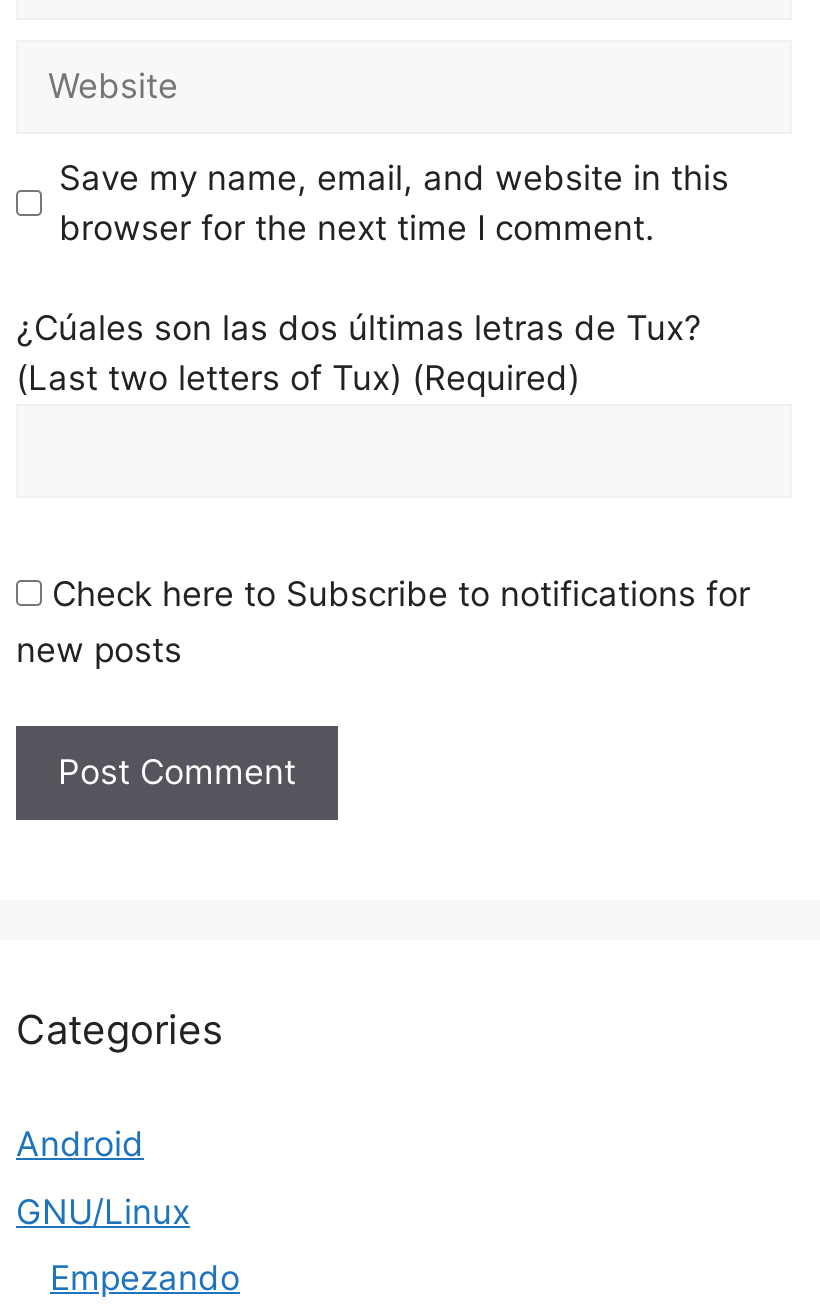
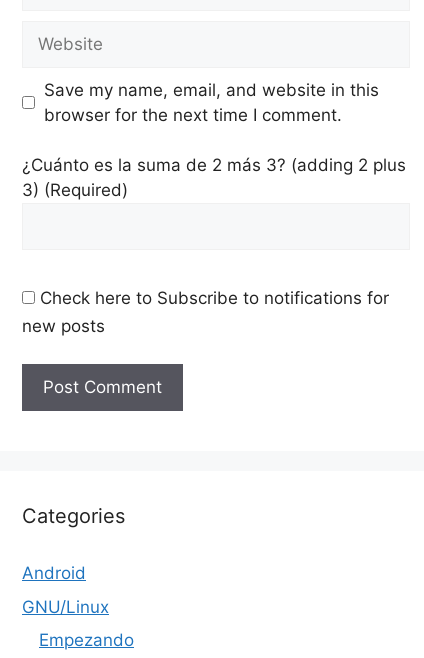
[16,308,702,398] ¿Cúales son las dos últimas letras de Tux? | (Last two letters of Tux) (Required) -> [22,155,406,200] ¿Cuánto es la suma de 2 más 3? (adding 2 plus | 3) (Required)

